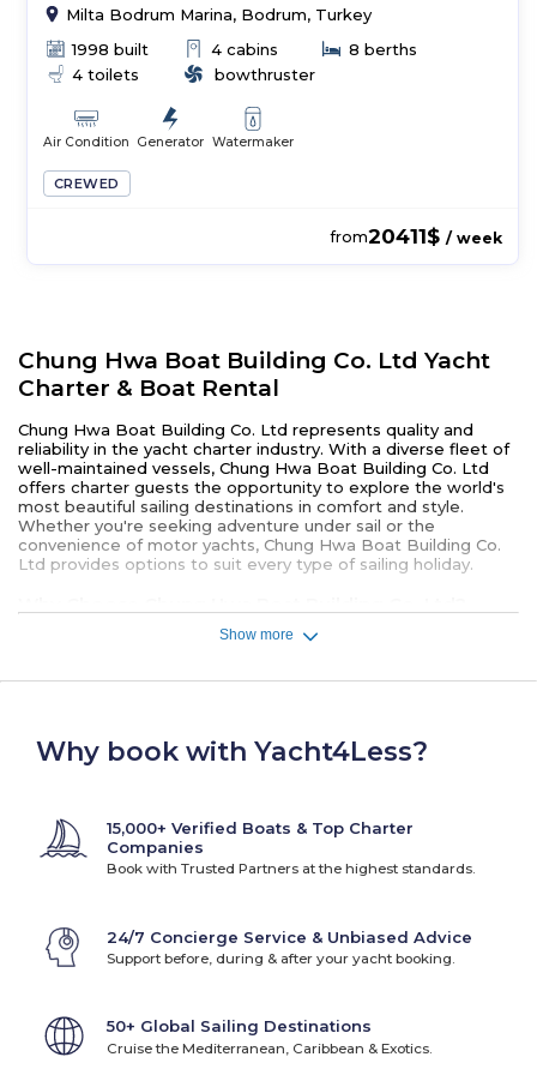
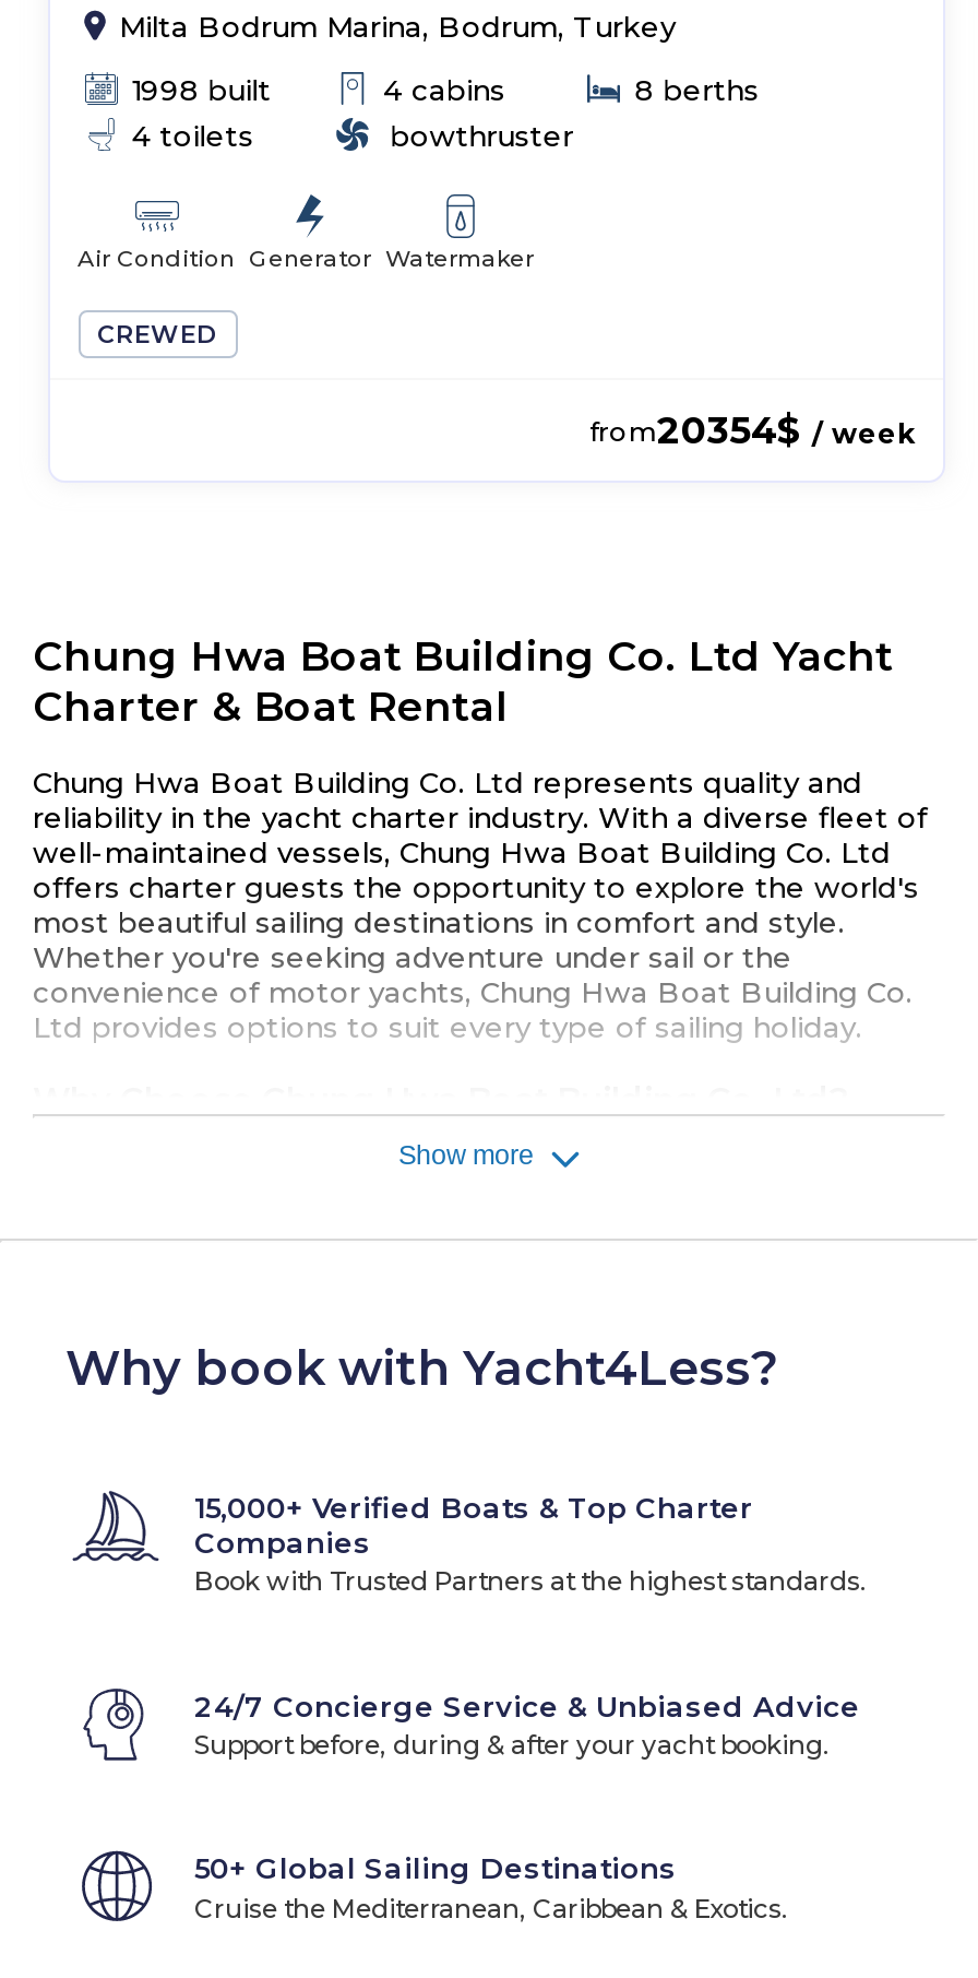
[331,224,502,248] from20411$/ week -> [589,409,915,452] from20354$/ week

